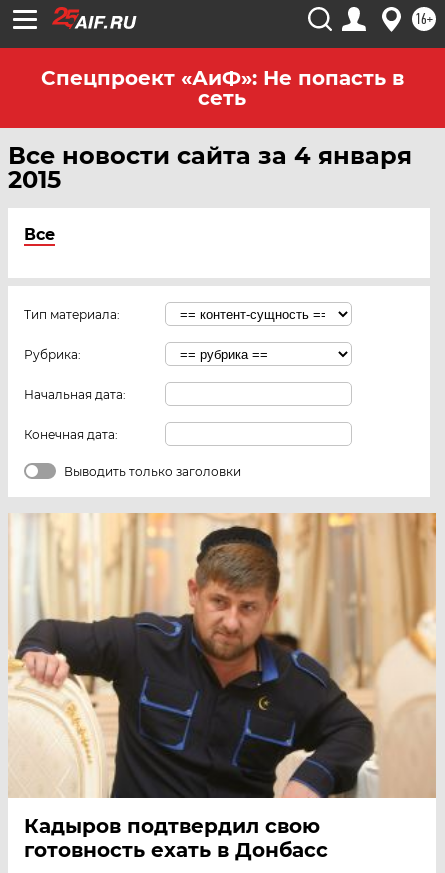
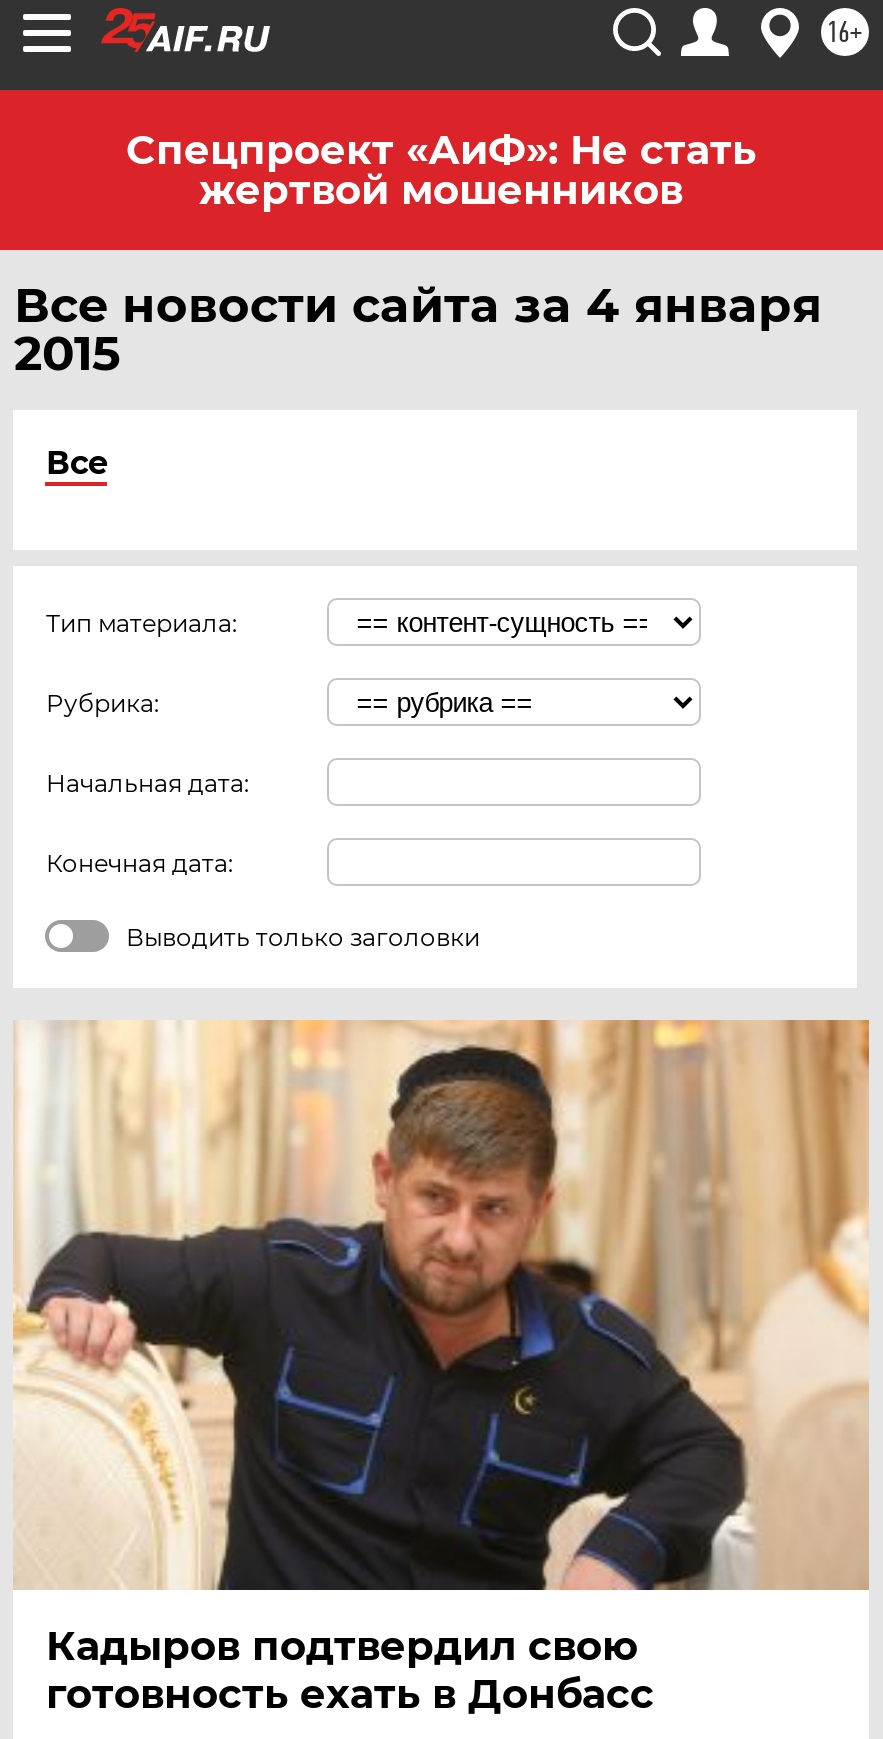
[40,66,403,110] Спецпроект «АиФ»: Не попасть в | сеть -> [126,126,756,214] Спецпроект «АиФ»: Не стать | жертвой мошенников

